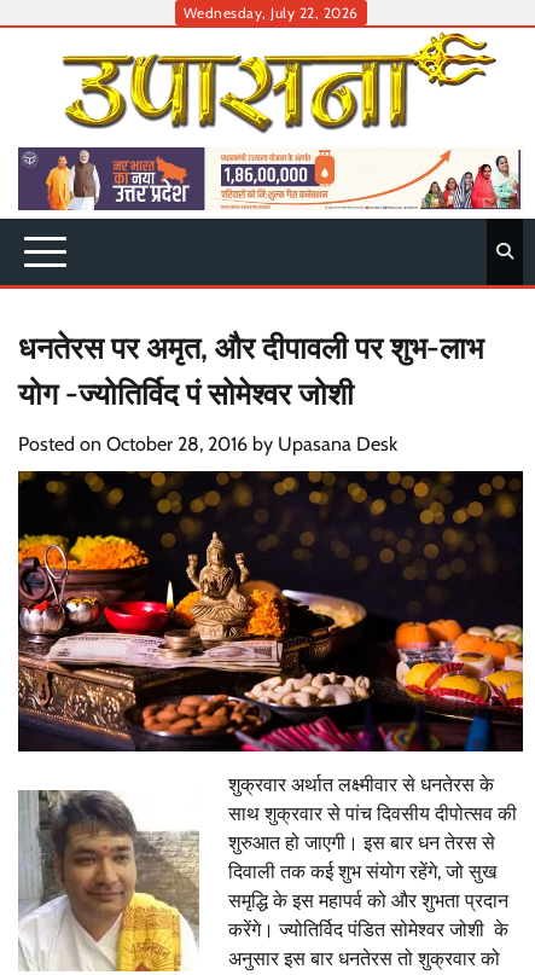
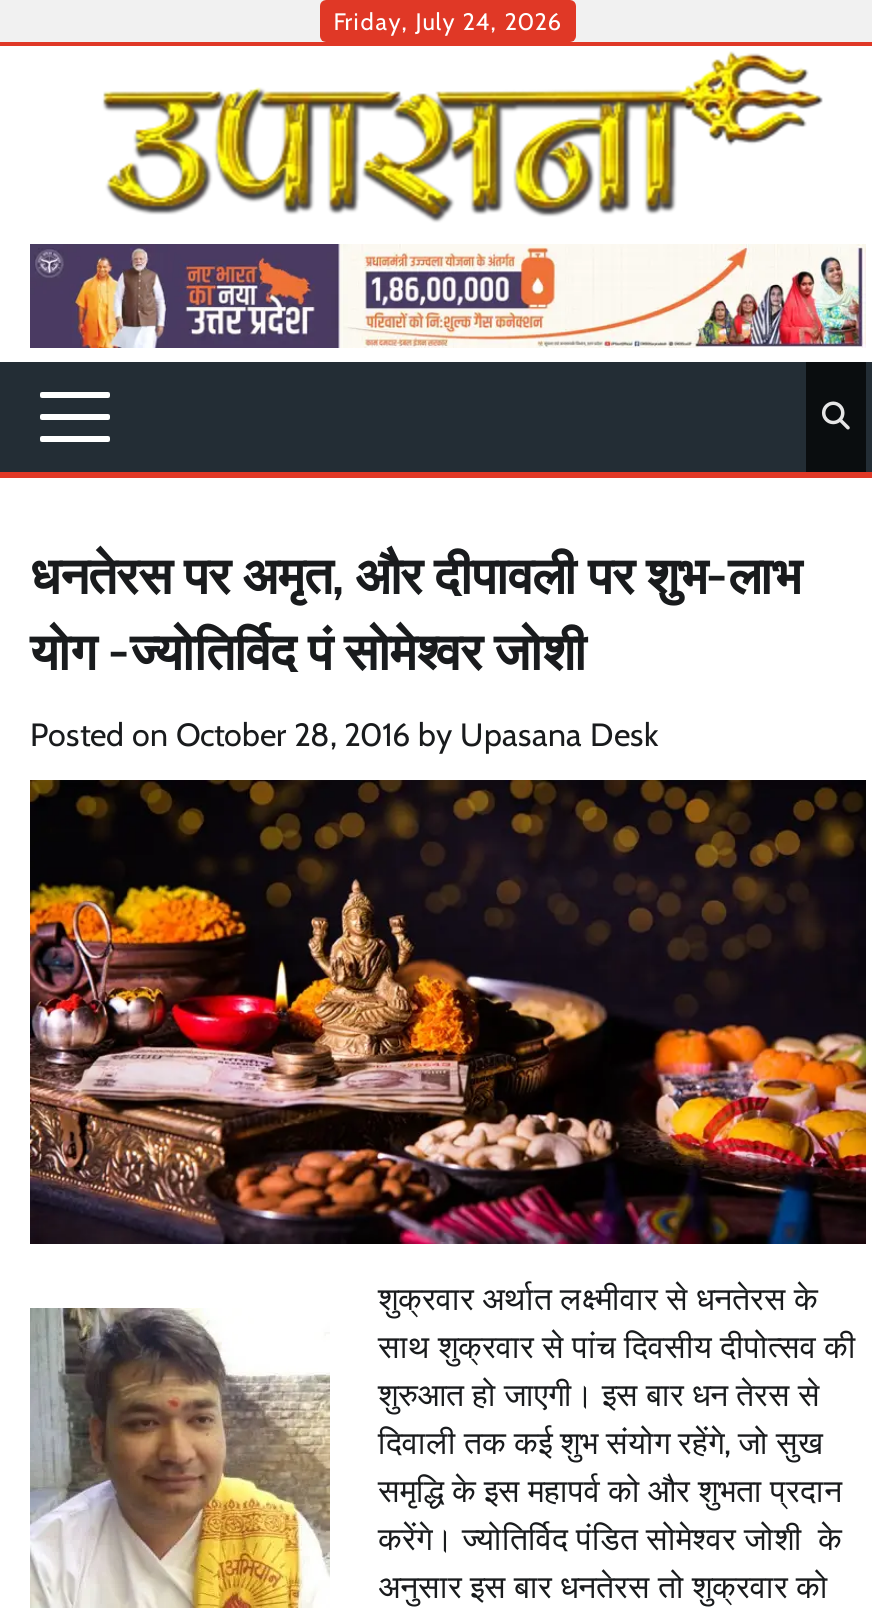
[183,4,358,22] Wednesday, July 22, 2026 -> [334,6,562,36] Friday, July 24, 2026

